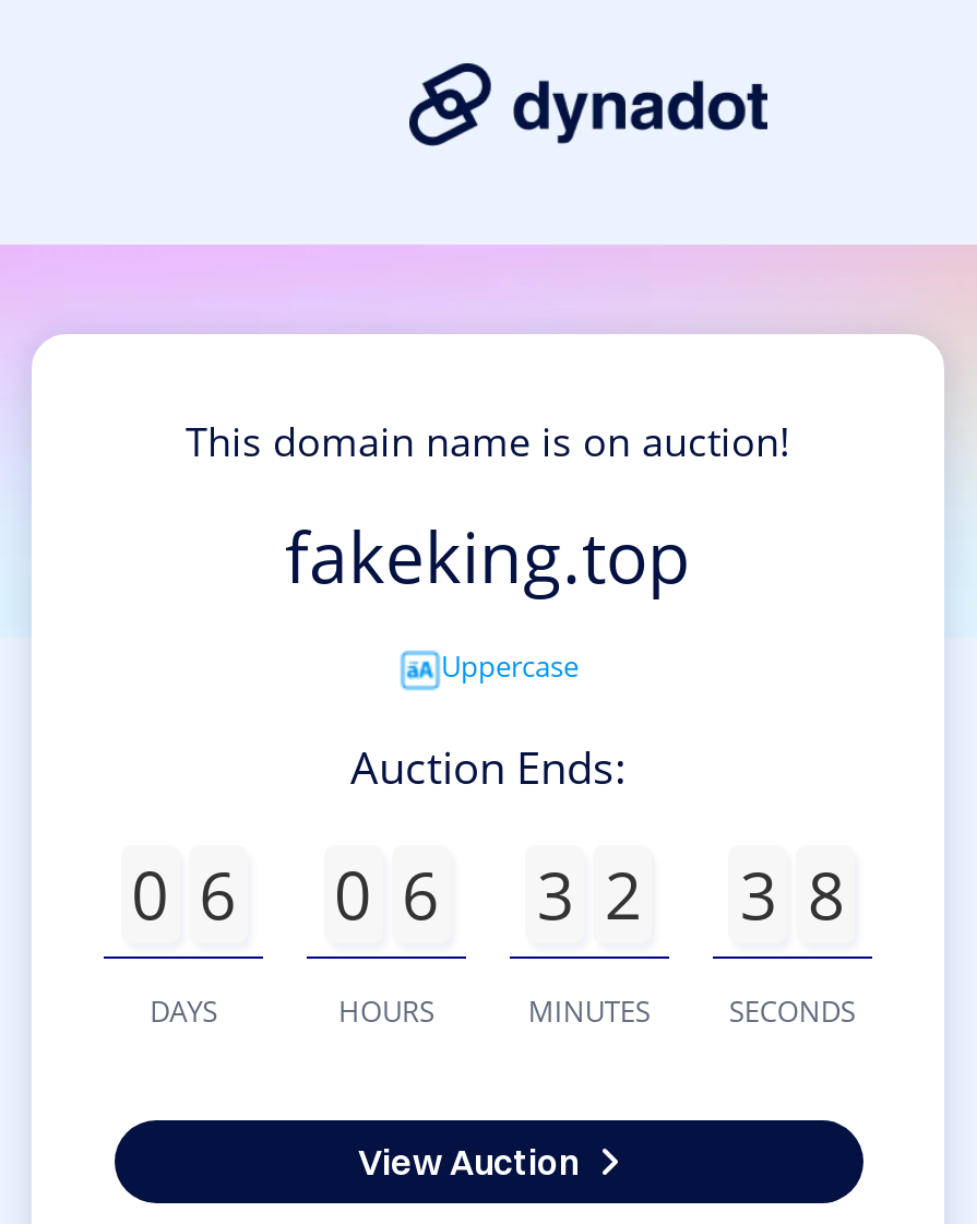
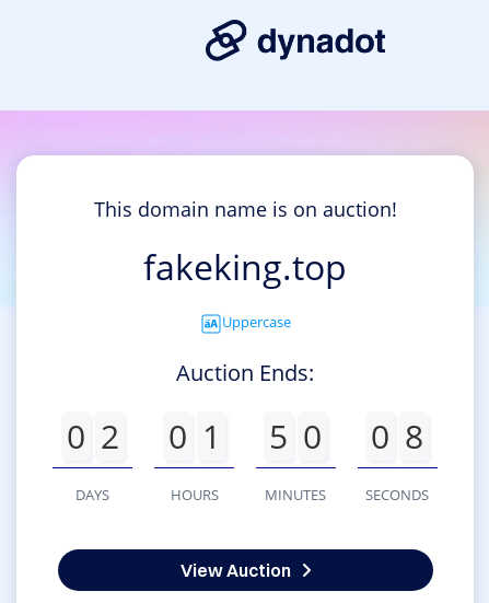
[131,849,236,939] 0 6 -> [66,414,119,459] 0 2
[334,849,439,939] 0 6 -> [168,414,220,459] 0 1
[537,849,642,939] 3 2 -> [270,414,322,459] 5 0
[740,849,844,939] 3 8 -> [371,414,424,459] 0 8

